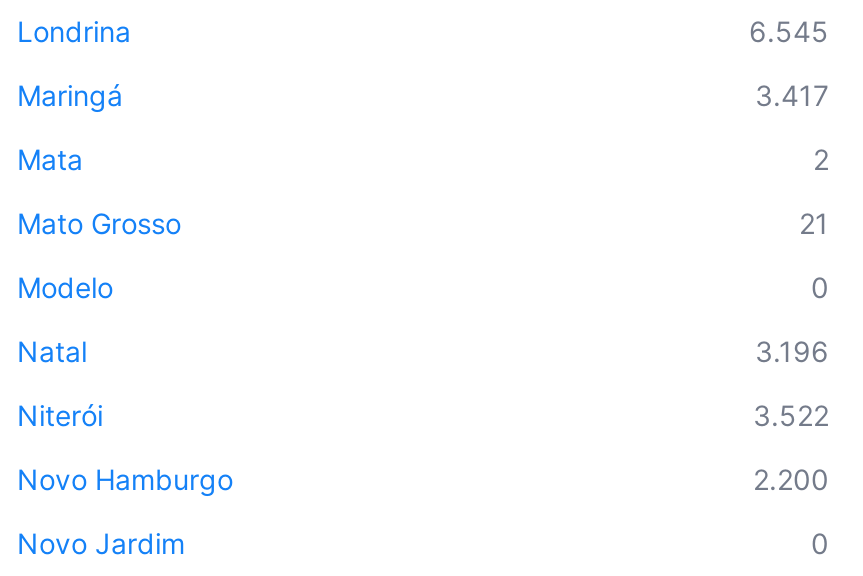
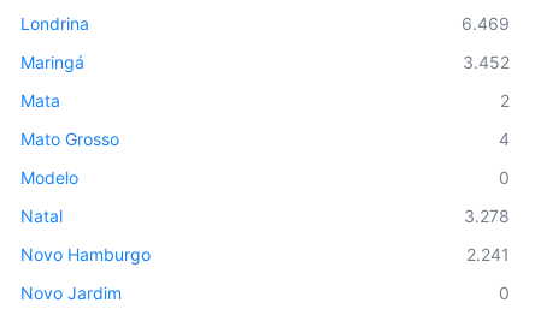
[749,13,829,47] 6.545 -> [461,13,510,33] 6.469
[755,77,829,111] 3.417 -> [463,51,510,72] 3.452
[799,205,829,239] 21 -> [499,128,510,149] 4
[17,333,829,431] 3.196 | Niterói | 3.522 -> [464,205,510,226] 3.278
[753,461,829,495] 2.200 -> [466,244,510,264] 2.241

